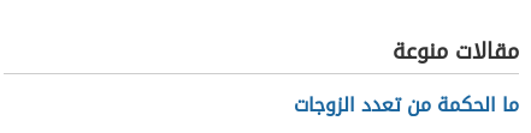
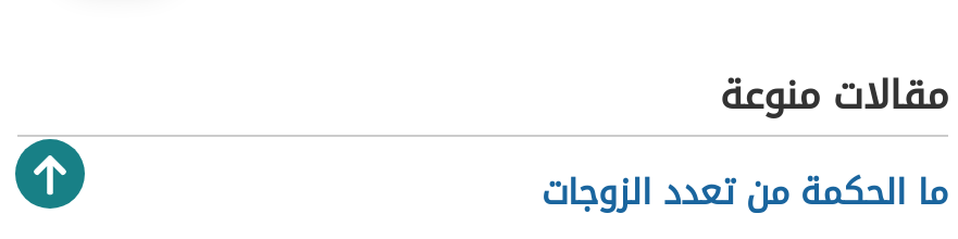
none -> [13,137,87,211] [image]

